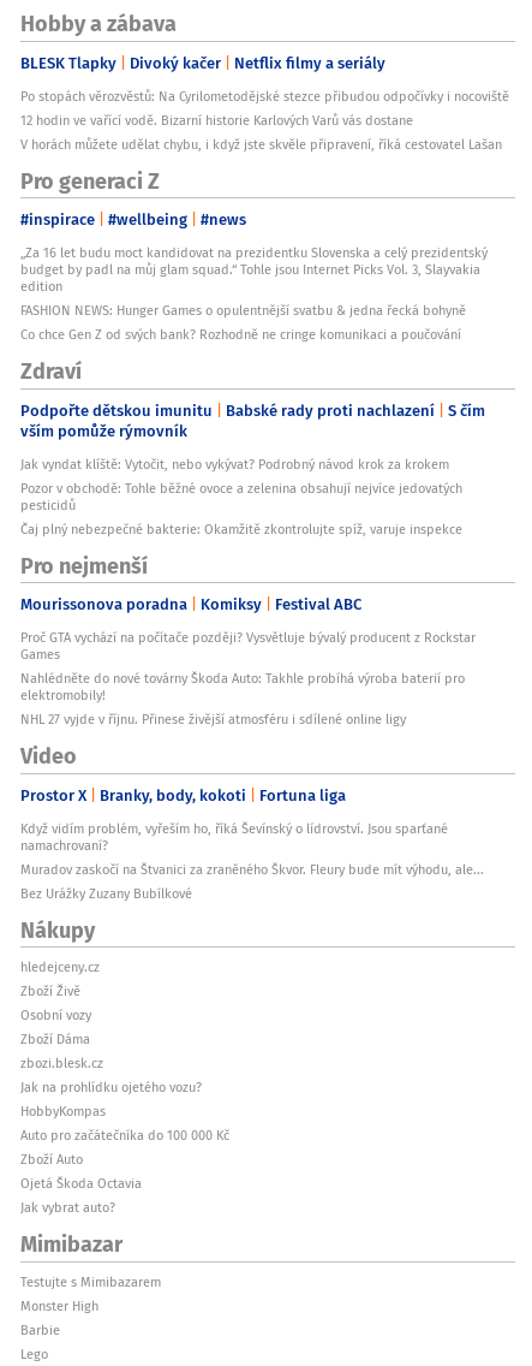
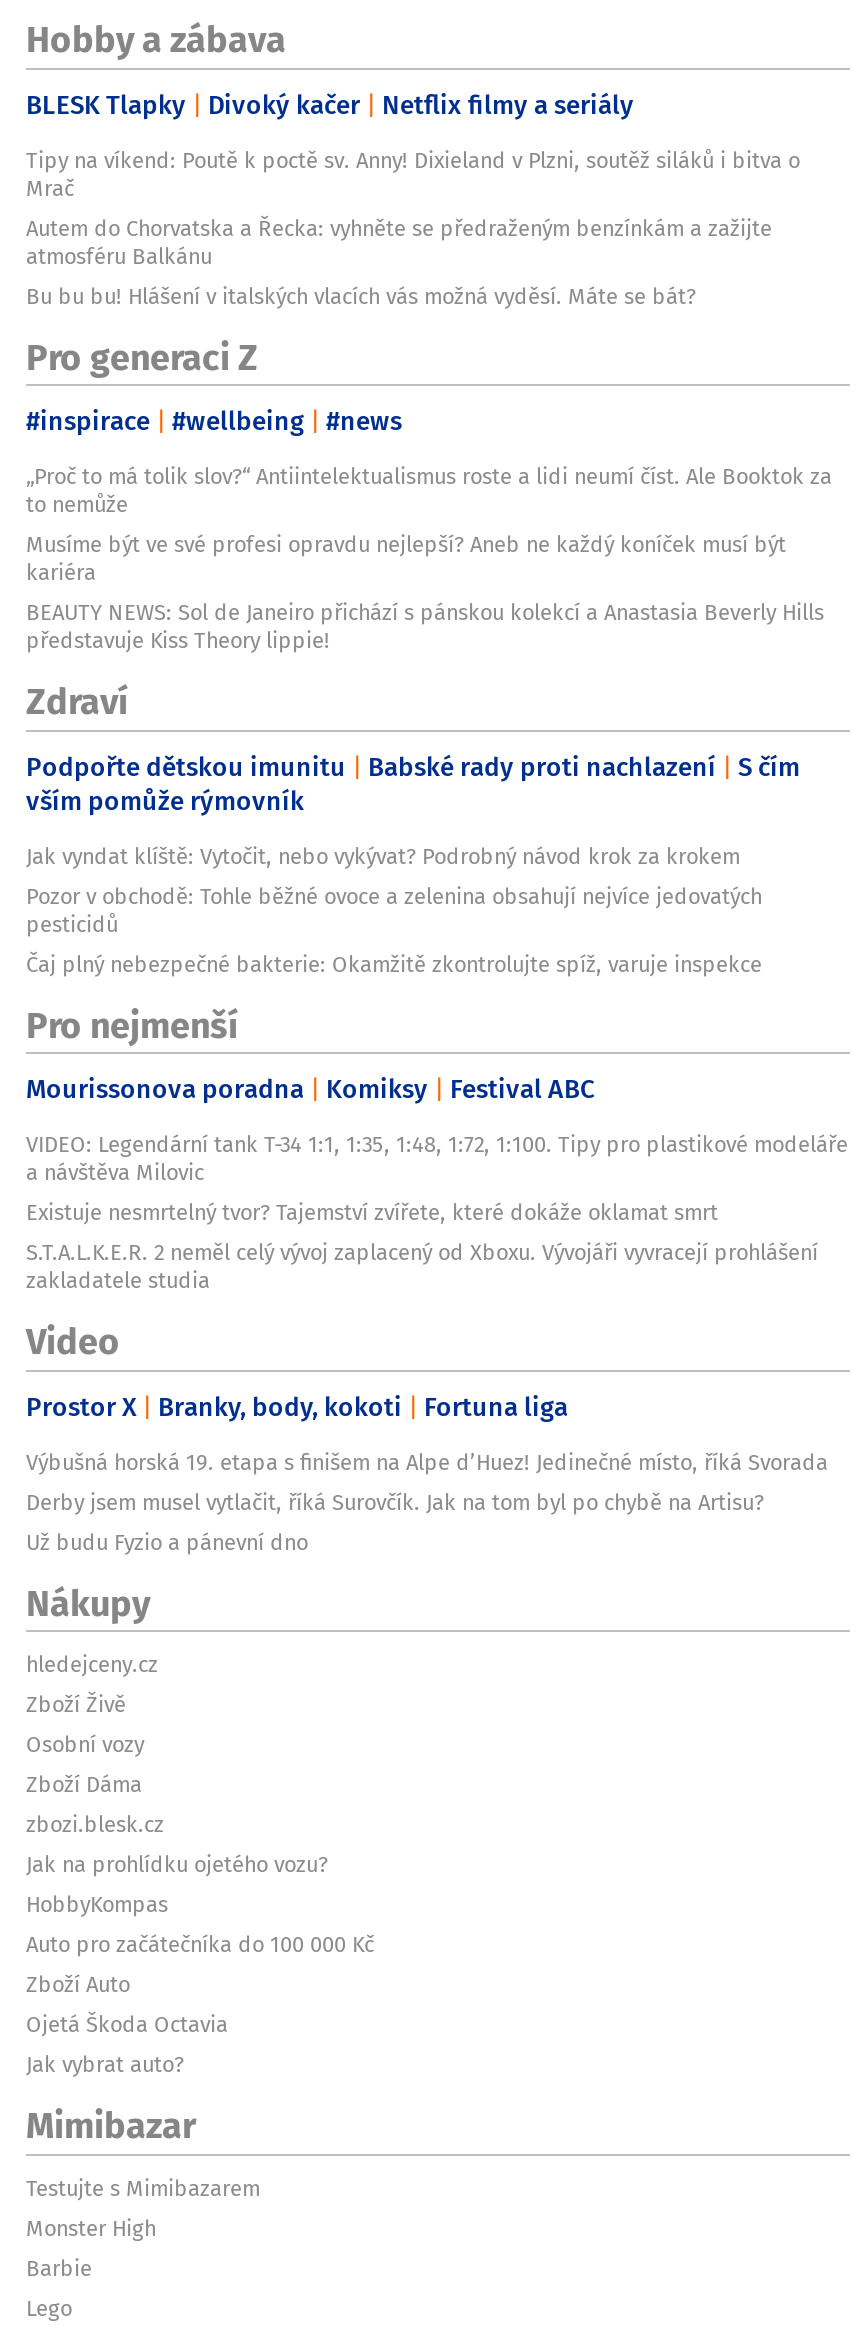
[20,86,509,154] Po stopách věrozvěstů: Na Cyrilometodějské stezce přibudou odpočívky i nocoviště | 12 hodin ve vařící vodě. Bizarní historie Karlových Varů vás dostane | V horách můžete udělat chybu, i když jste skvěle připravení, říká cestovatel Lašan -> [26,144,800,312] Tipy na víkend: Poutě k poctě sv. Anny! Dixieland v Plzni, soutěž siláků i bitva o | Mrač | Autem do Chorvatska a Řecka: vyhněte se předraženým benzínkám a zažijte | atmosféru Balkánu | Bu bu bu! Hlášení v italských vlacích vás možná vyděsí. Máte se bát?
[20,243,488,344] „Za 16 let budu moct kandidovat na prezidentku Slovenska a celý prezidentský | budget by padl na můj glam squad.“ Tohle jsou Internet Picks Vol. 3, Slayvakia | edition | FASHION NEWS: Hunger Games o opulentnější svatbu & jedna řecká bohyně | Co chce Gen Z od svých bank? Rozhodně ne cringe komunikaci a poučování -> [26,461,832,657] „Proč to má tolik slov?“ Antiintelektualismus roste a lidi neumí číst. Ale Booktok za | to nemůže | Musíme být ve své profesi opravdu nejlepší? Aneb ne každý koníček musí být | kariéra | BEAUTY NEWS: Sol de Janeiro přichází s pánskou kolekcí a Anastasia Beverly Hills | představuje Kiss Theory lippie!
[20,628,476,729] Proč GTA vychází na počítače později? Vysvětluje bývalý producent z Rockstar | Games | Nahlédněte do nové továrny Škoda Auto: Takhle probíhá výroba baterií pro | elektromobily! | NHL 27 vyjde v říjnu. Přinese živější atmosféru i sdílené online ligy -> [26,1129,848,1297] VIDEO: Legendární tank T-34 1:1, 1:35, 1:48, 1:72, 1:100. Tipy pro plastikové modeláře | a návštěva Milovic | Existuje nesmrtelný tvor? Tajemství zvířete, které dokáže oklamat smrt | S.T.A.L.K.E.R. 2 neměl celý vývoj zaplacený od Xboxu. Vývojáři vyvracejí prohlášení | zakladatele studia
[20,819,484,903] Když vidím problém, vyřeším ho, říká Ševínský o lídrovství. Jsou sparťané | namachrovaní? | Muradov zaskočí na Štvanici za zraněného Škvor. Fleury bude mít výhodu, ale... | Bez Urážky Zuzany Bubílkové -> [26,1446,828,1558] Výbušná horská 19. etapa s finišem na Alpe d’Huez! Jedinečné místo, říká Svorada | Derby jsem musel vytlačit, říká Surovčík. Jak na tom byl po chybě na Artisu? | Už budu Fyzio a pánevní dno

